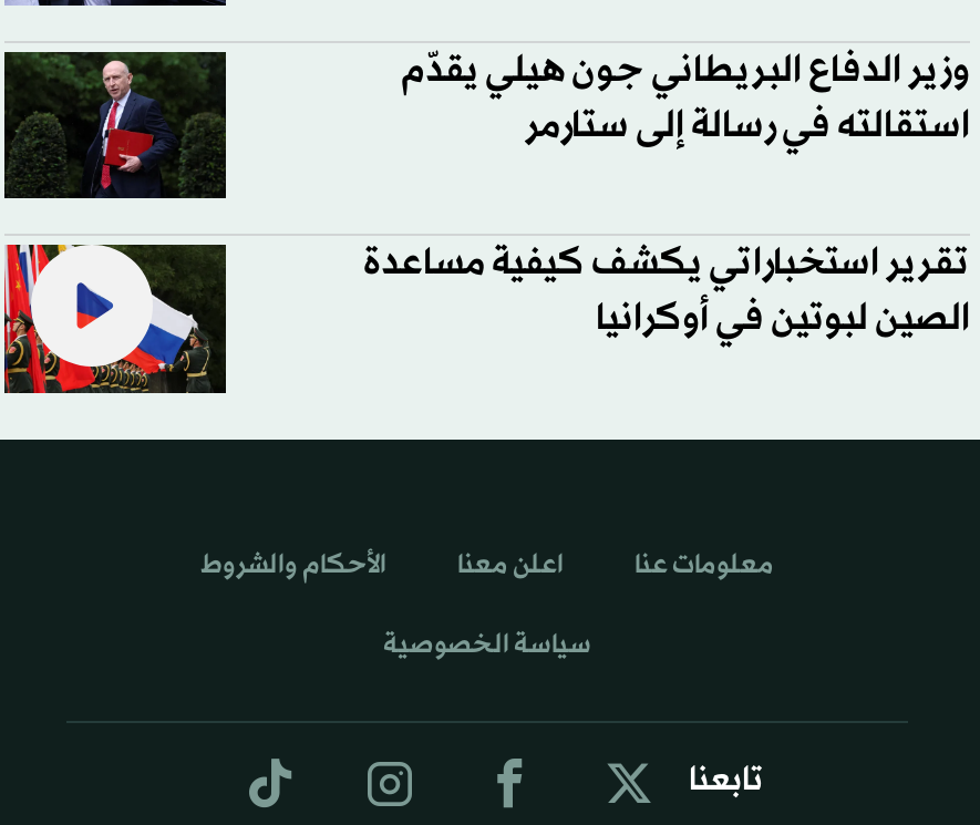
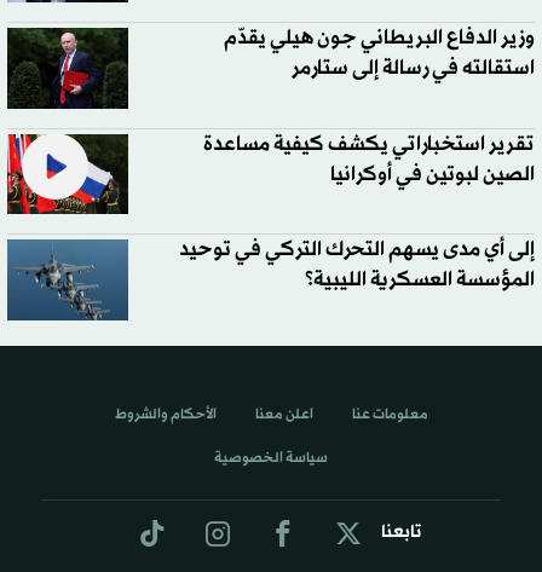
none -> [6,239,129,322] [image]
none -> [179,236,535,294] إلى أي مدى يسهم التحرك التركي في توحيد | المؤسسة العسكرية الليبية؟

